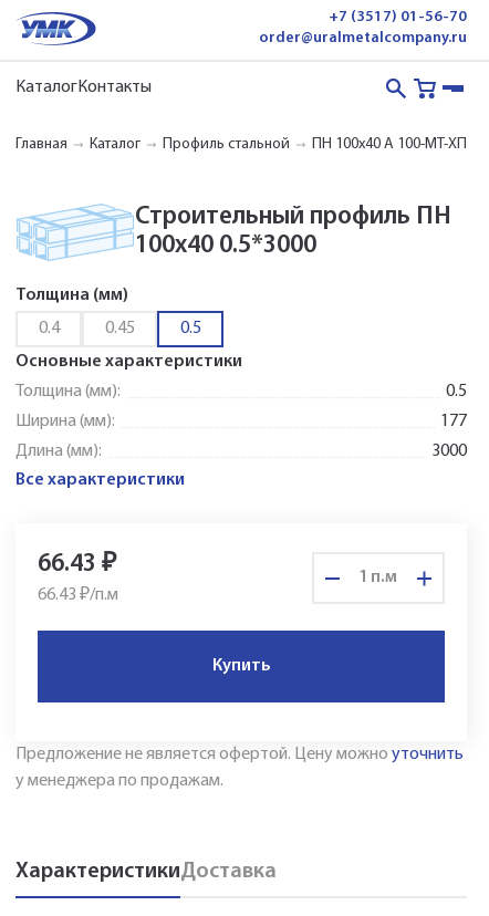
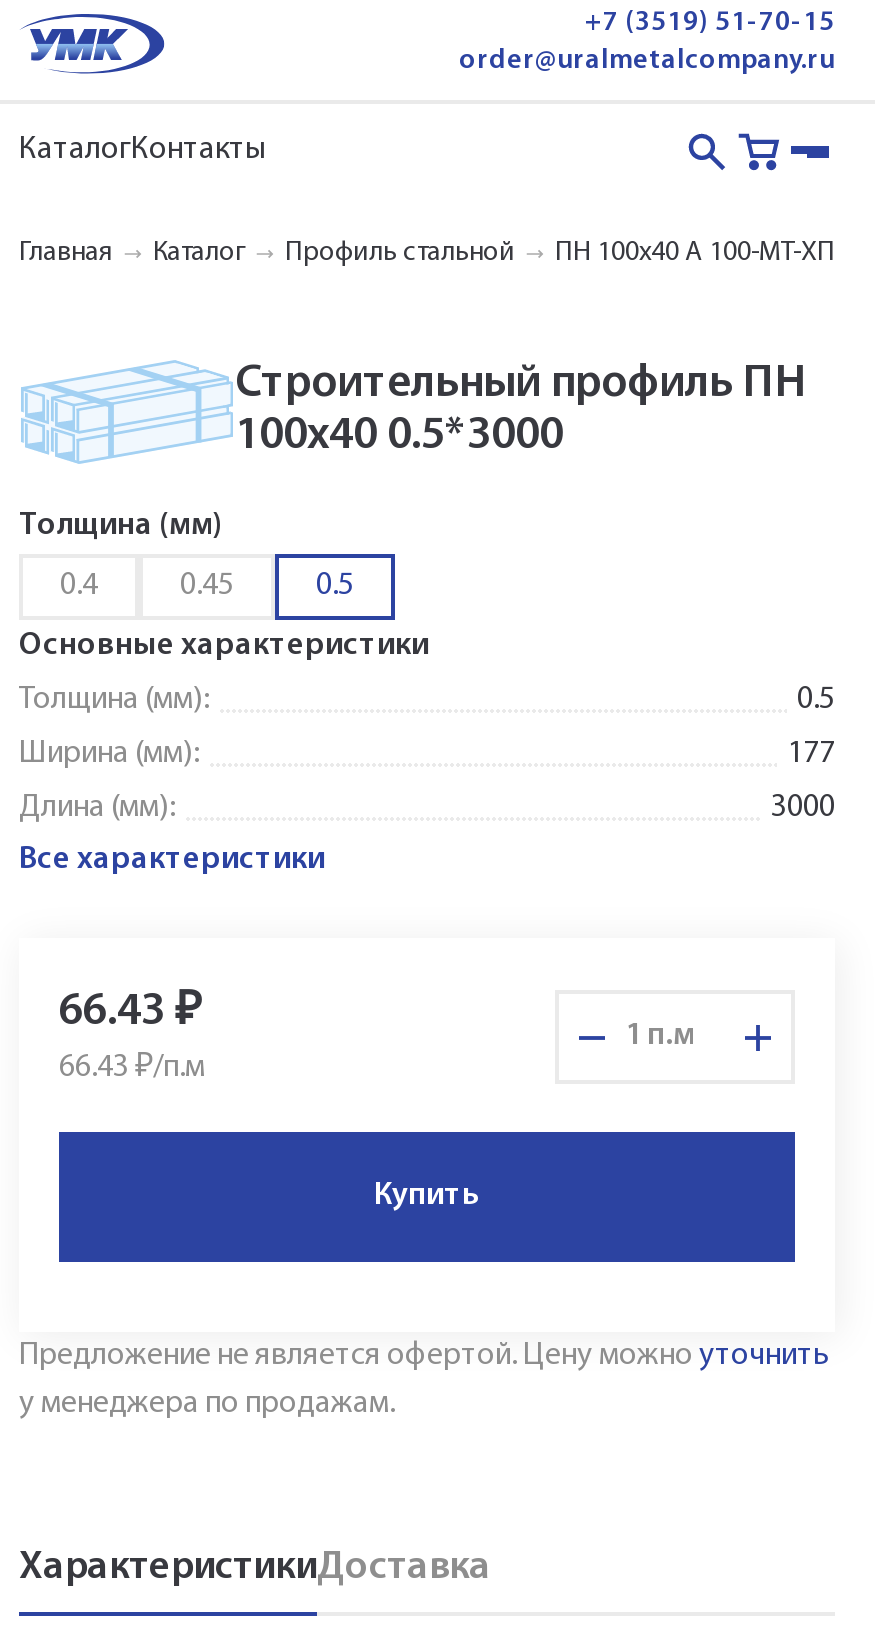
[329,9,467,26] +7 (3517) 01-56-70 -> [585,8,835,38] +7 (3519) 51-70-15

